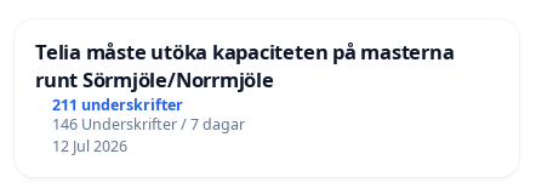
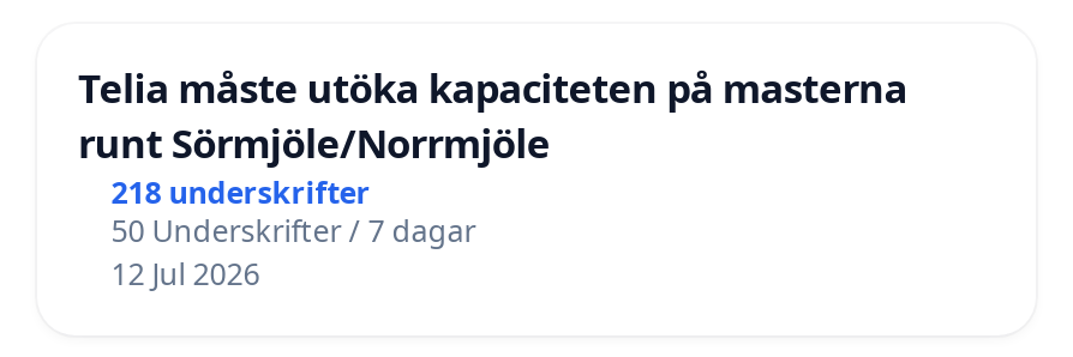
[52,95,183,115] 211 underskrifter -> [111,173,370,213] 218 underskrifter
[52,114,245,135] 146 Underskrifter / 7 dagar -> [111,211,476,252] 50 Underskrifter / 7 dagar

